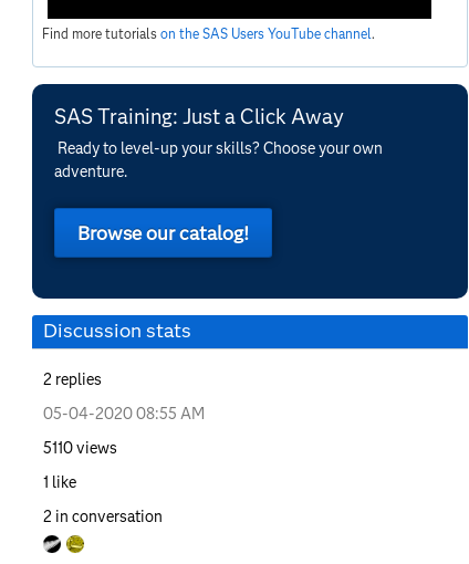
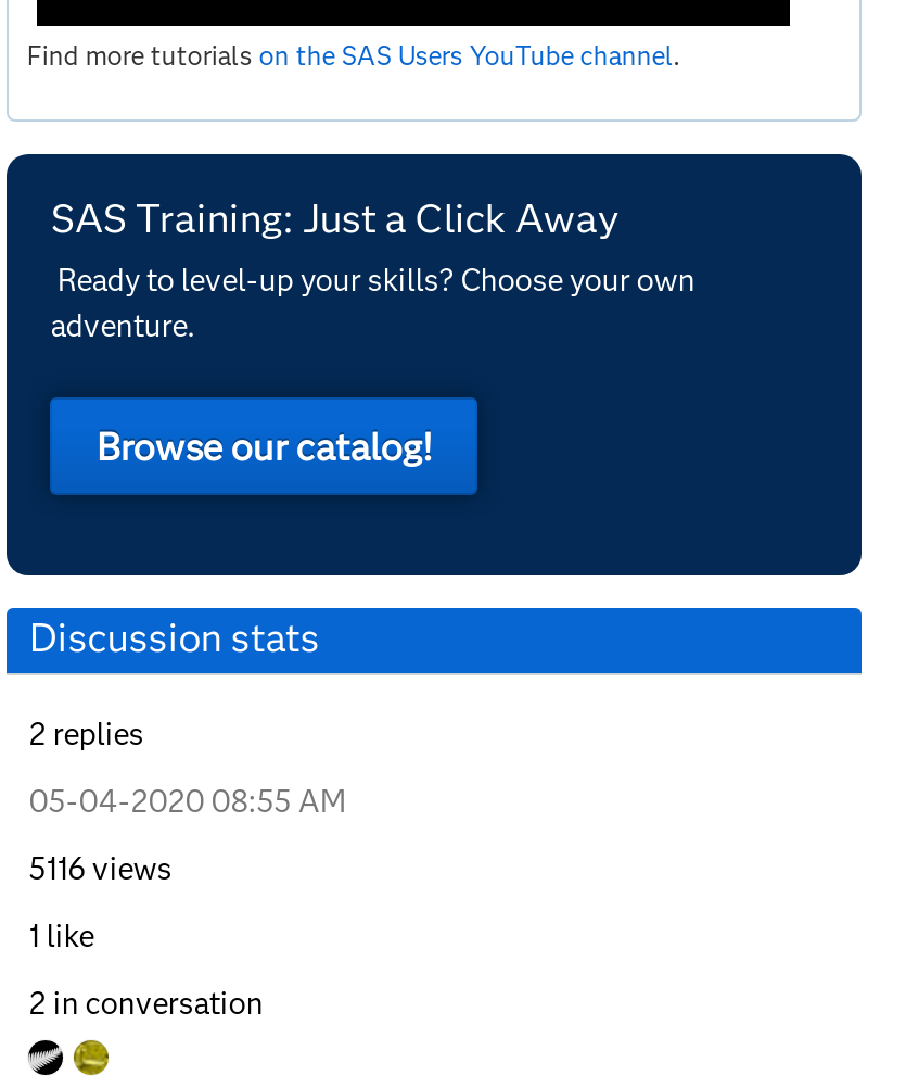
[44,438,118,458] 5110 views -> [29,848,172,888] 5116 views

